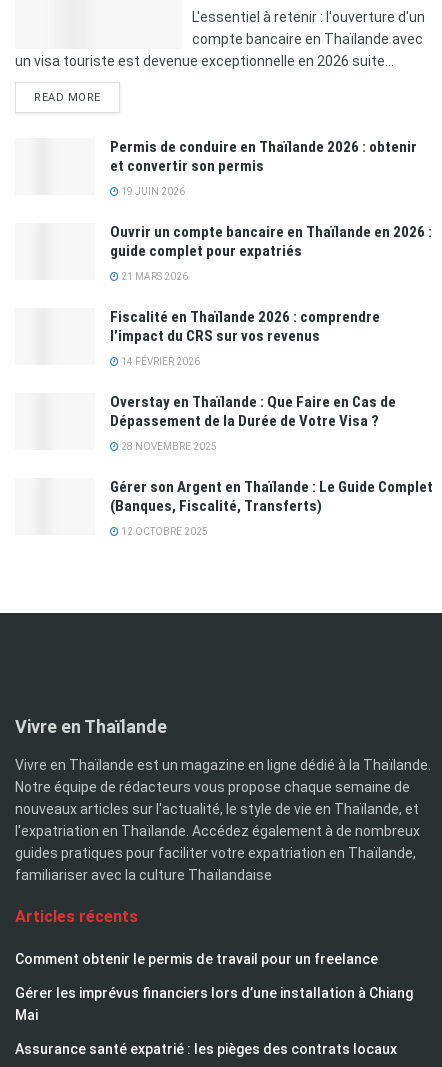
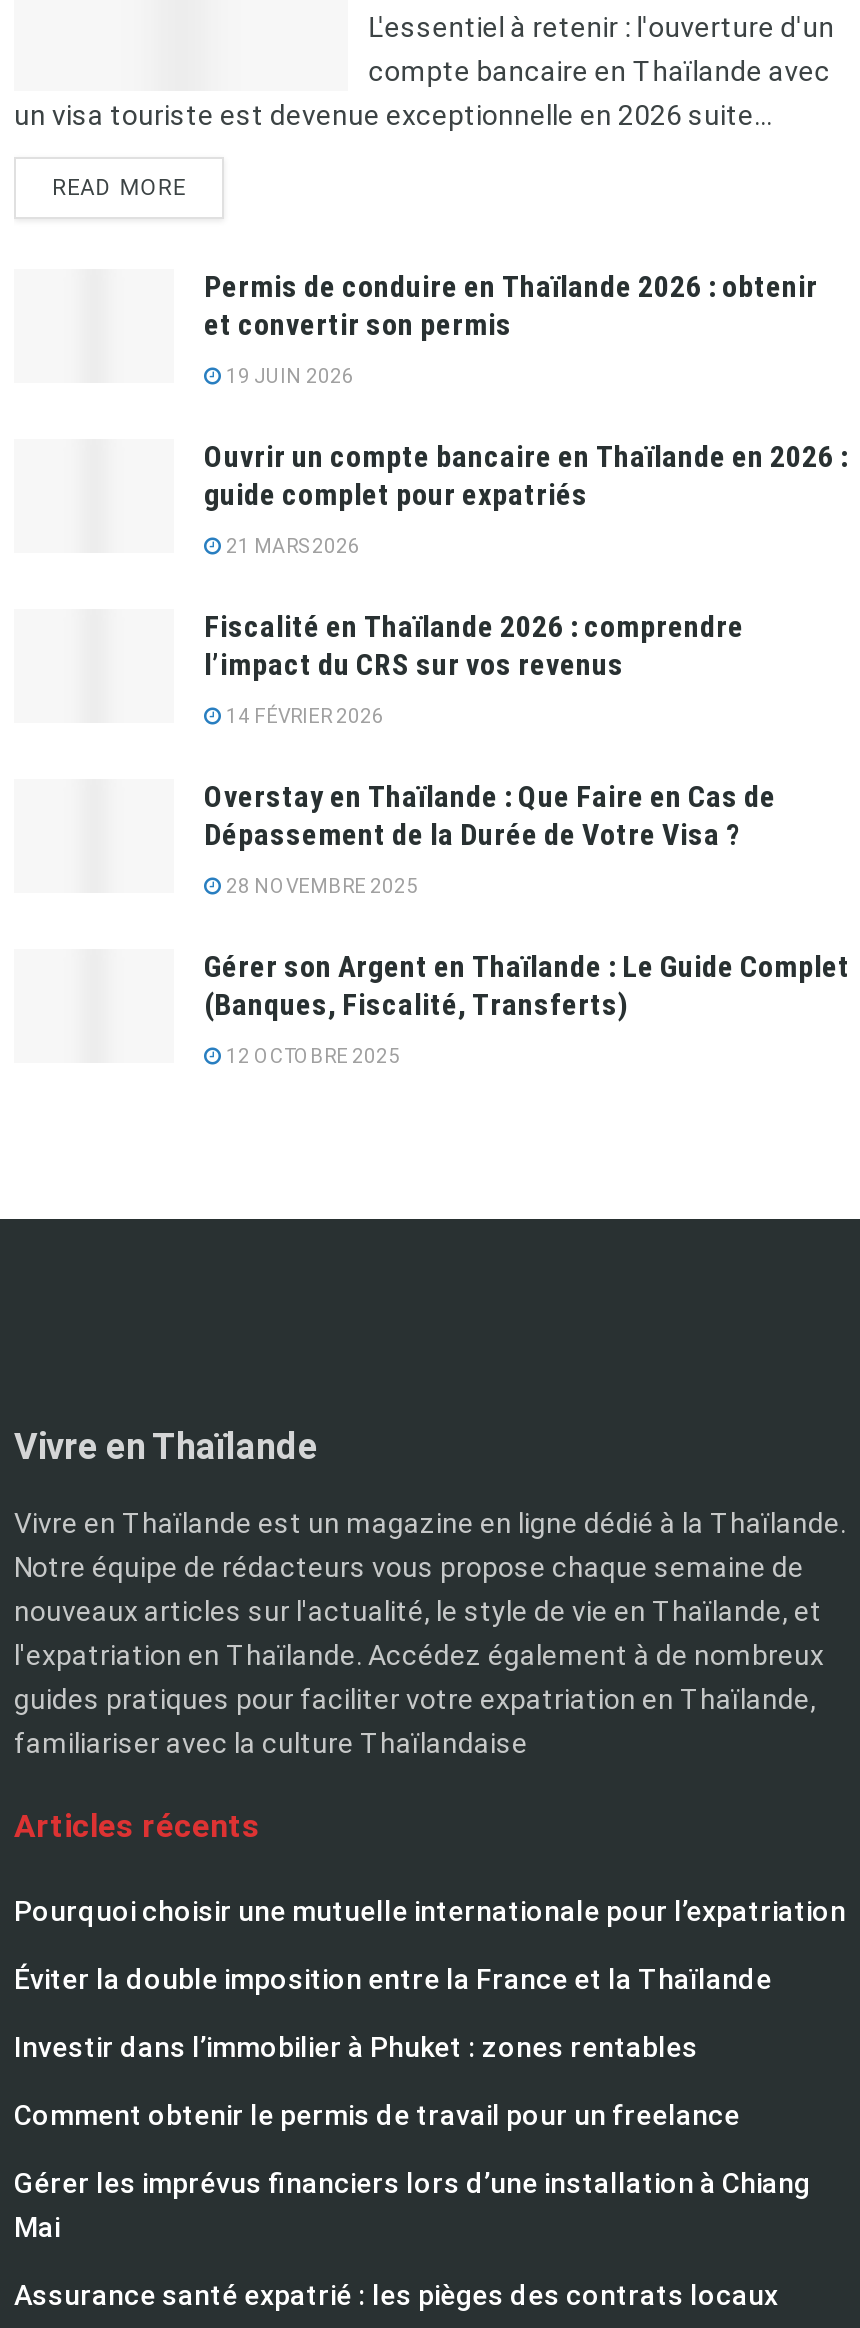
none -> [14,1895,846,2063] Pourquoi choisir une mutuelle internationale pour l’expatriation | Éviter la double imposition entre la France et la Thaïlande | Investir dans l’immobilier à Phuket : zones rentables

